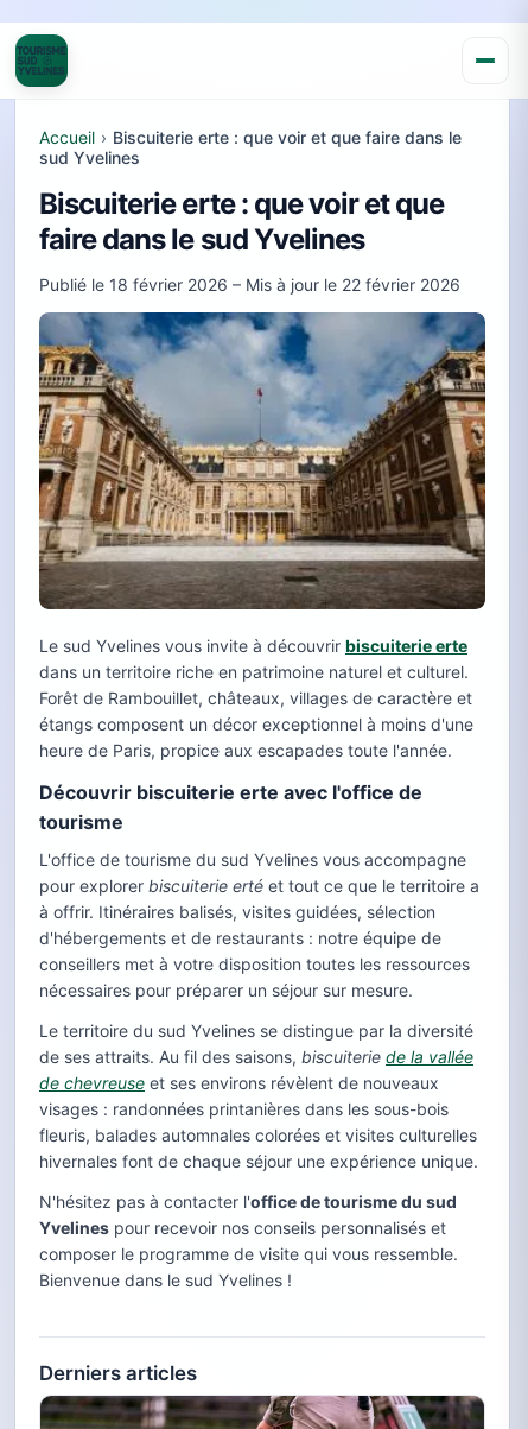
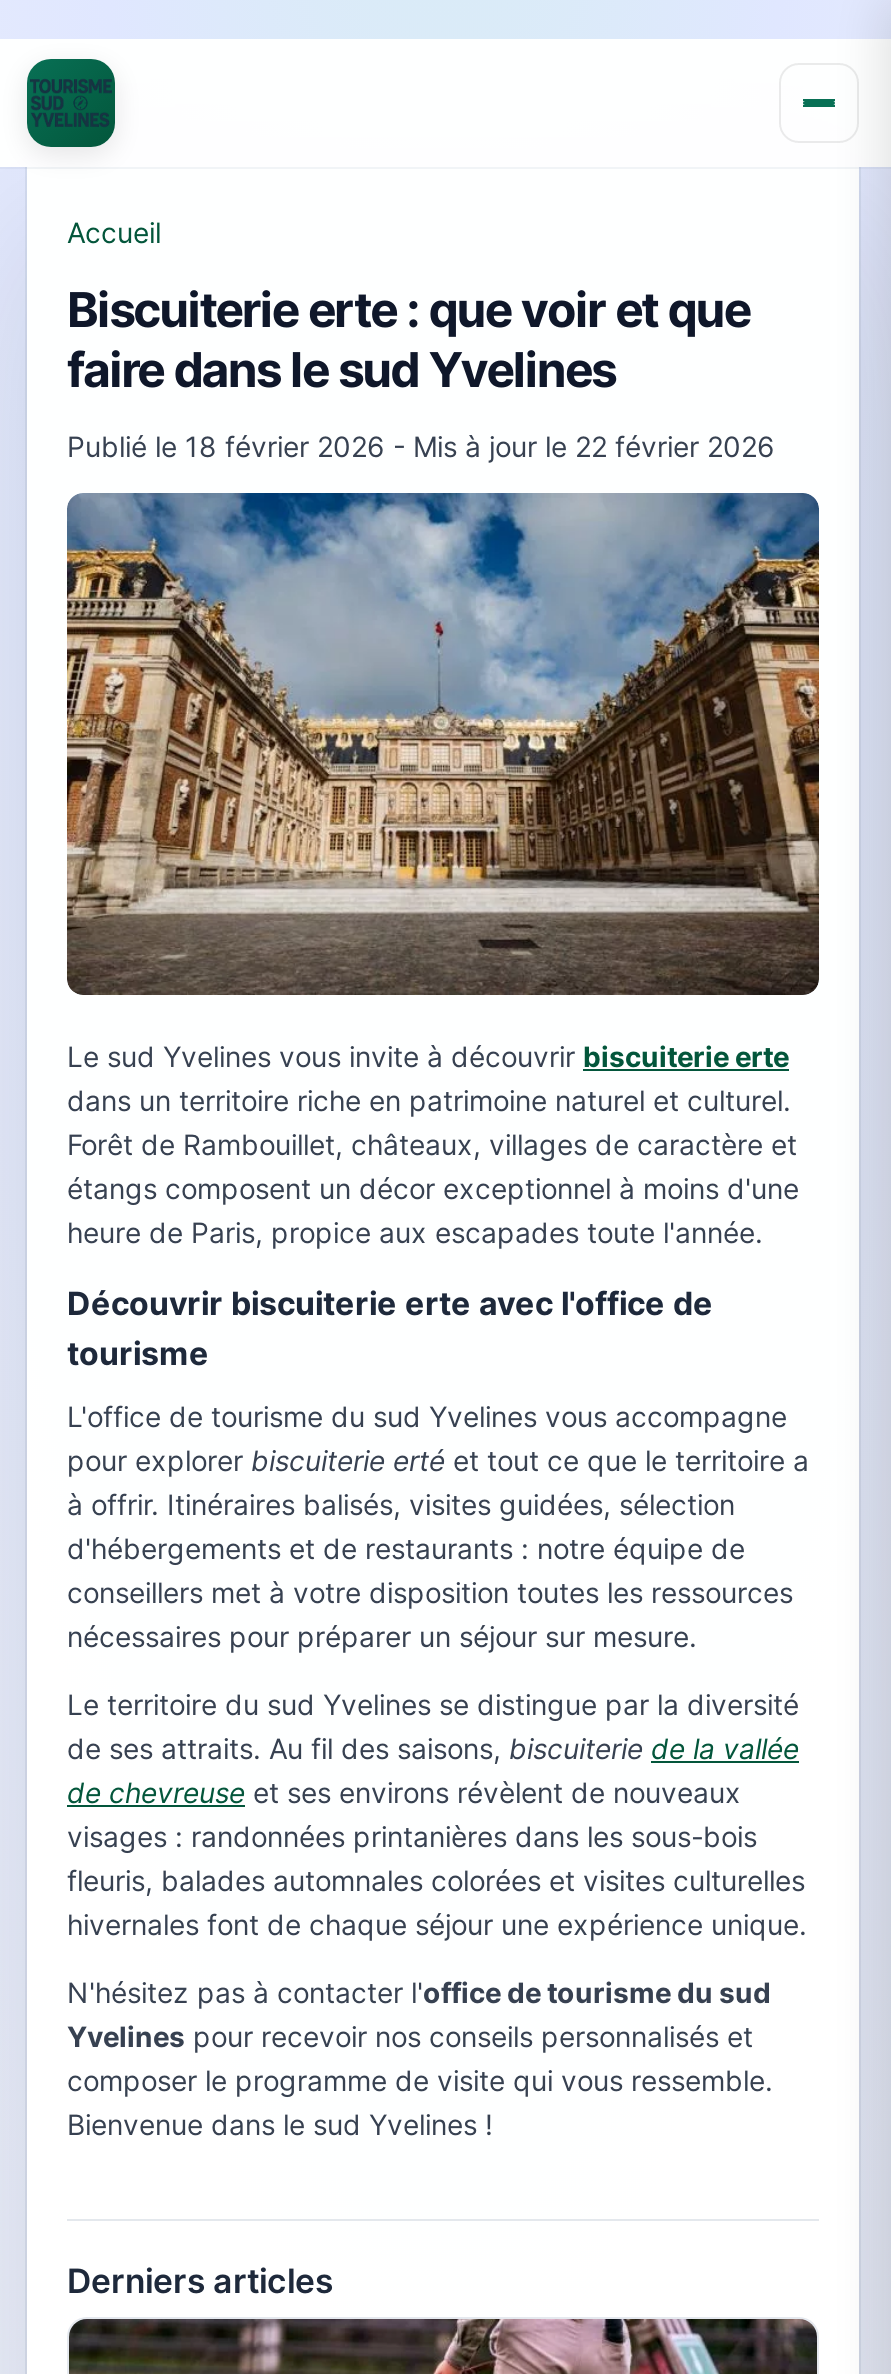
[39,127,461,167] Accueil › Biscuiterie erte : que voir et que faire dans le | sud Yvelines -> [67,215,161,249] Accueil
[39,274,460,295] Publié le 18 février 2026 – Mis à jour le 22 février 2026 -> [67,429,775,463] Publié le 18 février 2026 - Mis à jour le 22 février 2026

